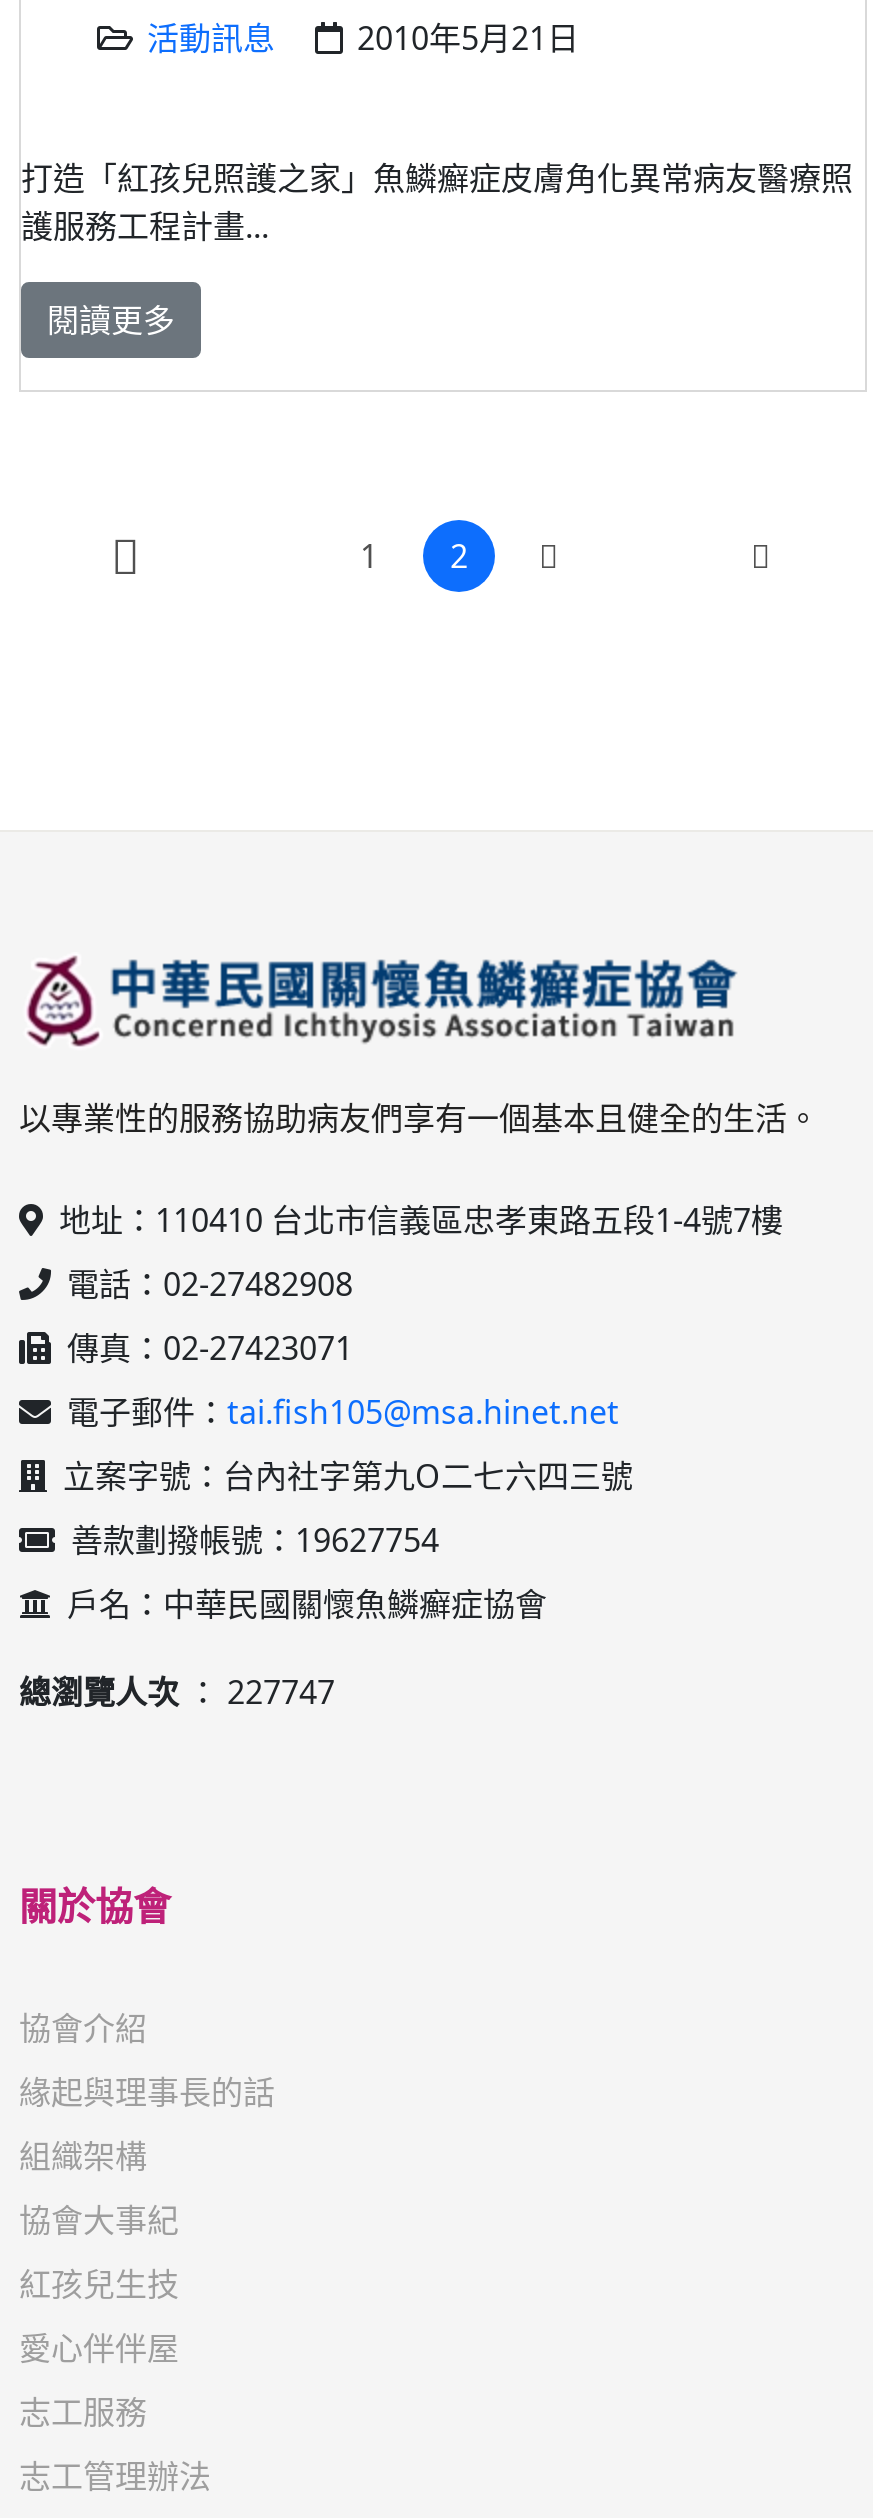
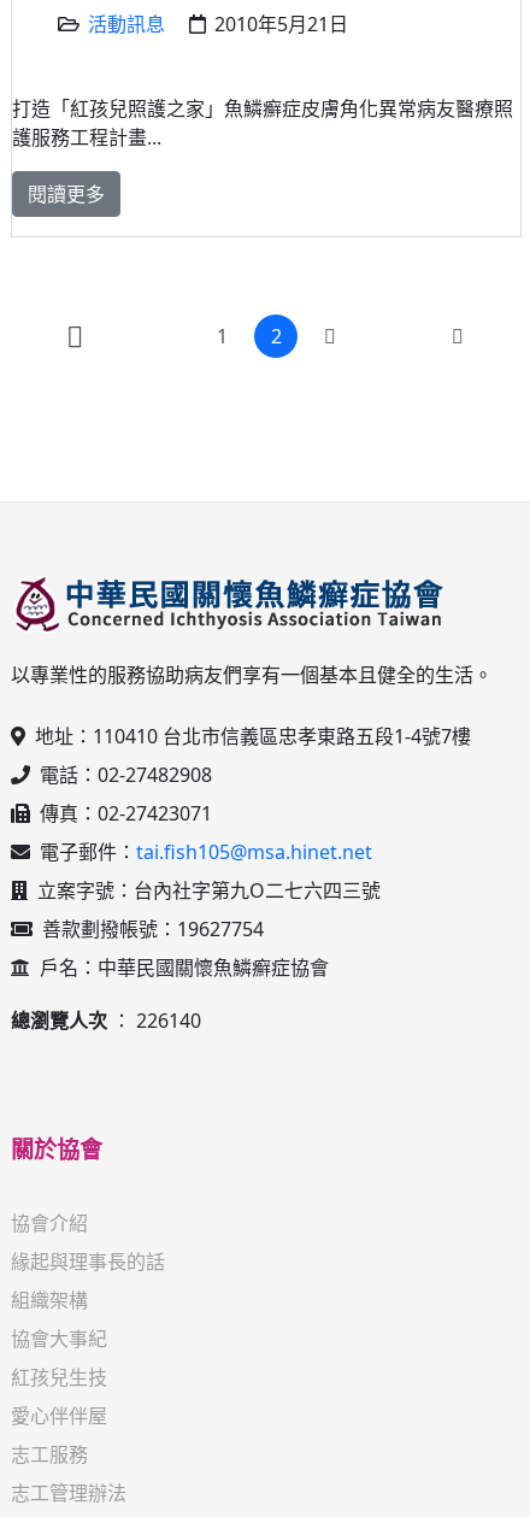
[19,1669,335,1713] 總瀏覽人次： 227747 -> [11,1007,201,1033] 總瀏覽人次： 226140

